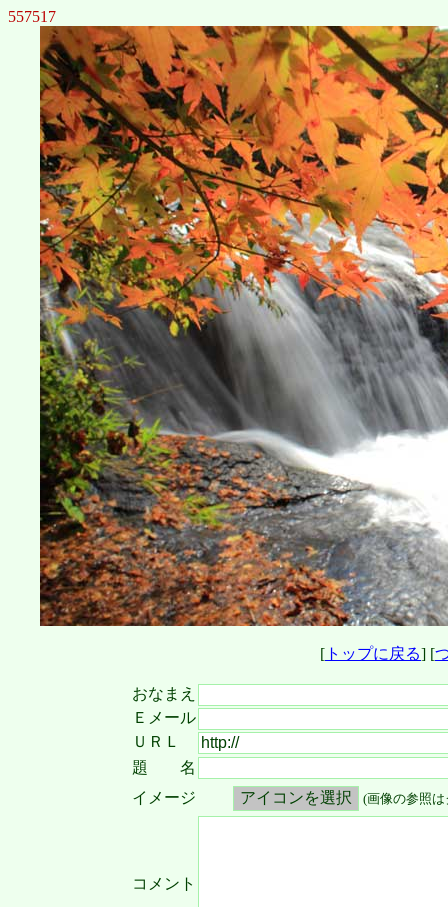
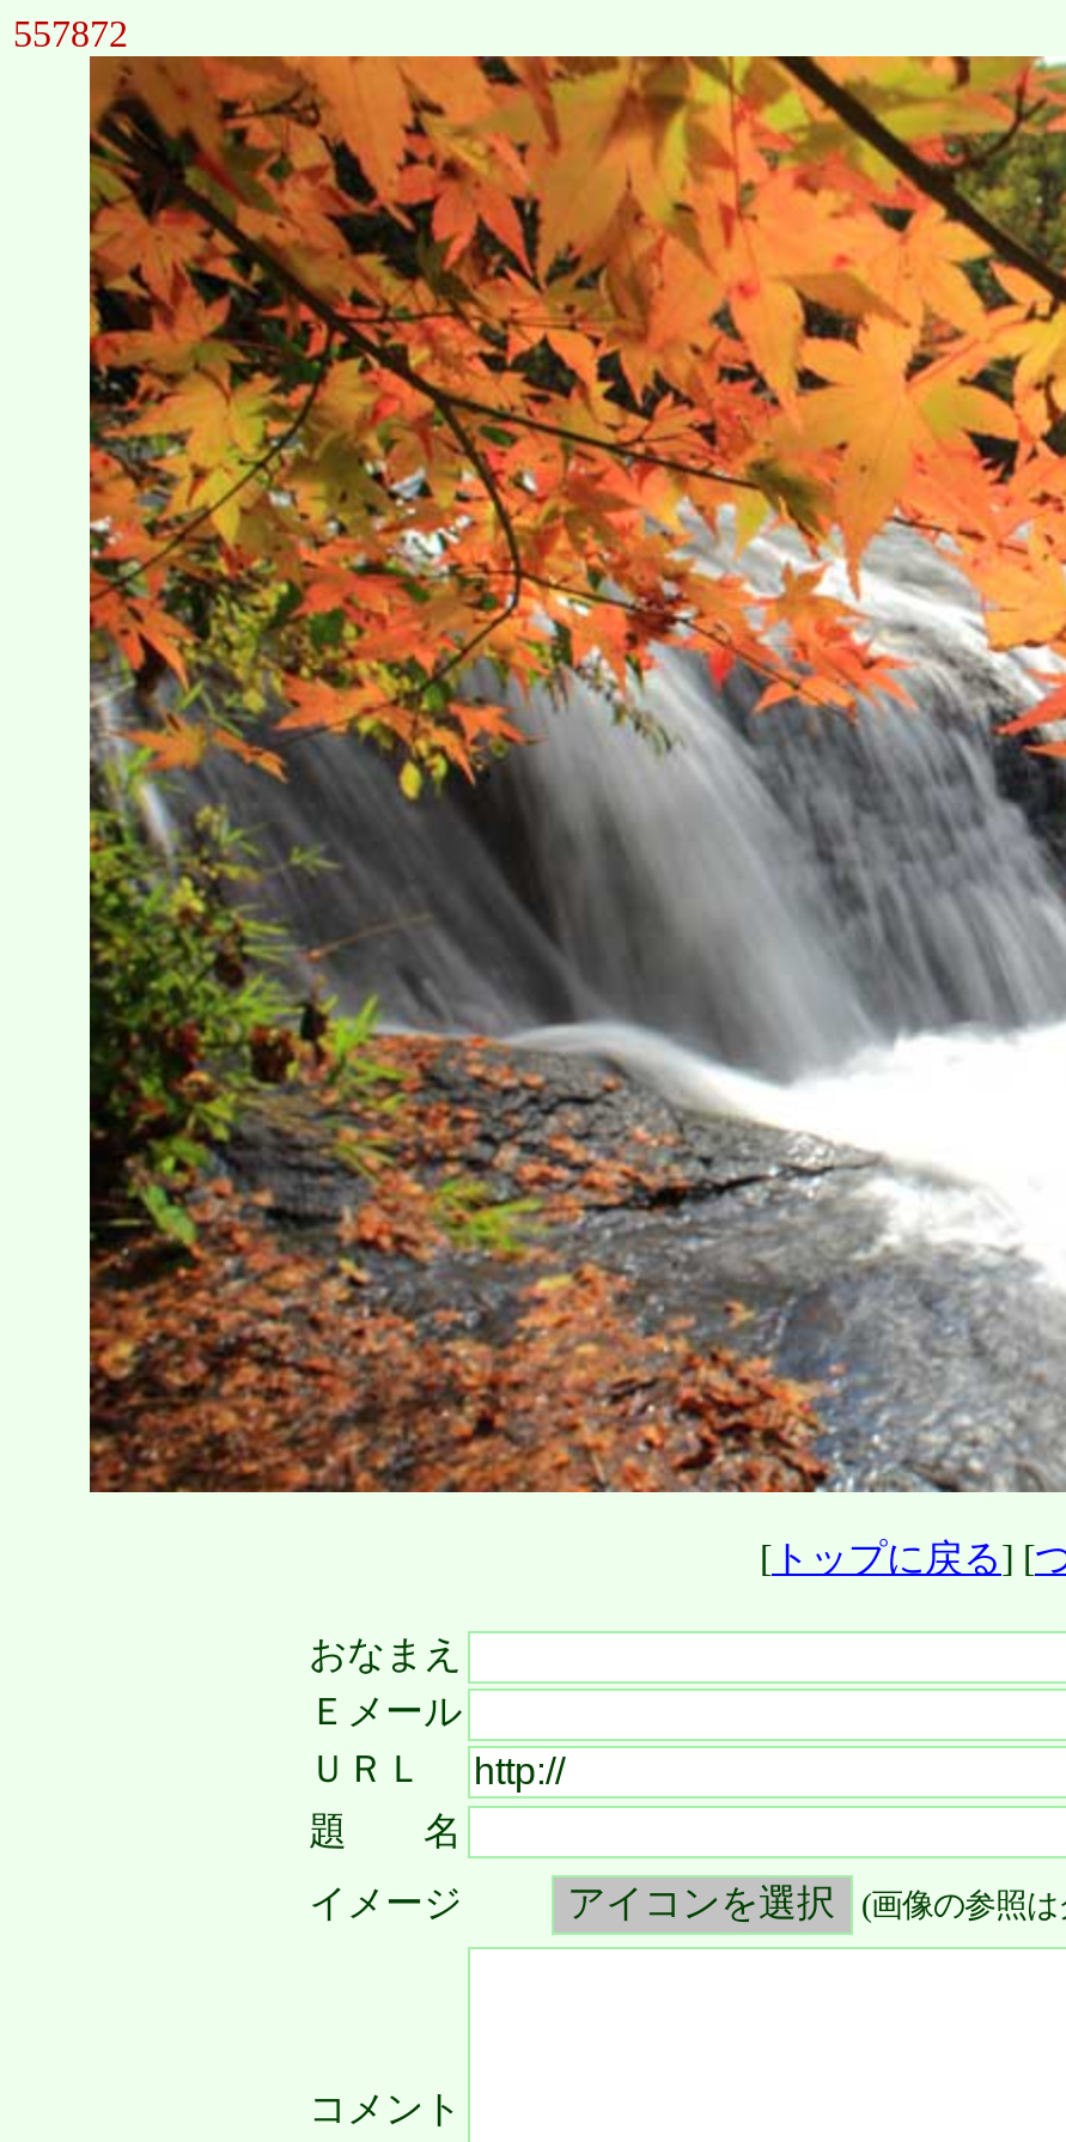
[8,8,56,25] 557517 -> [13,13,128,54] 557872

